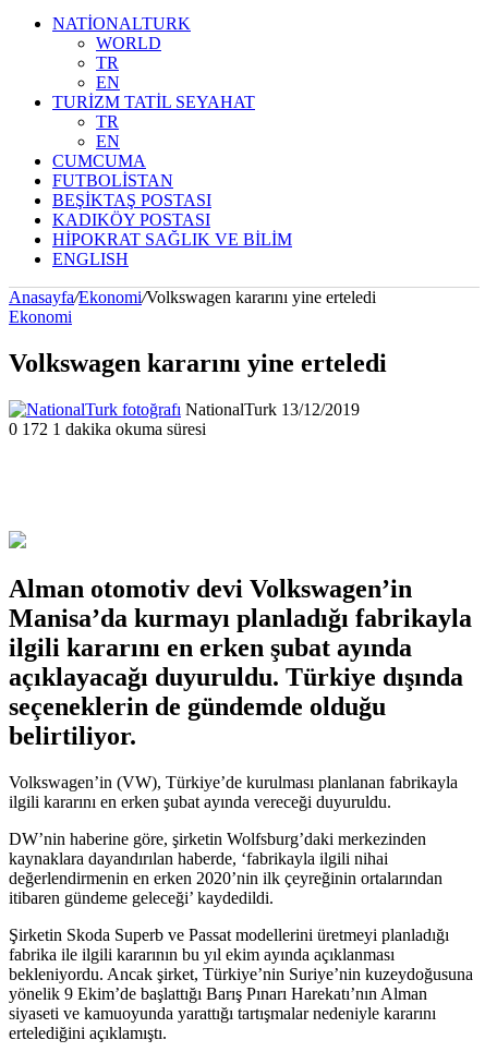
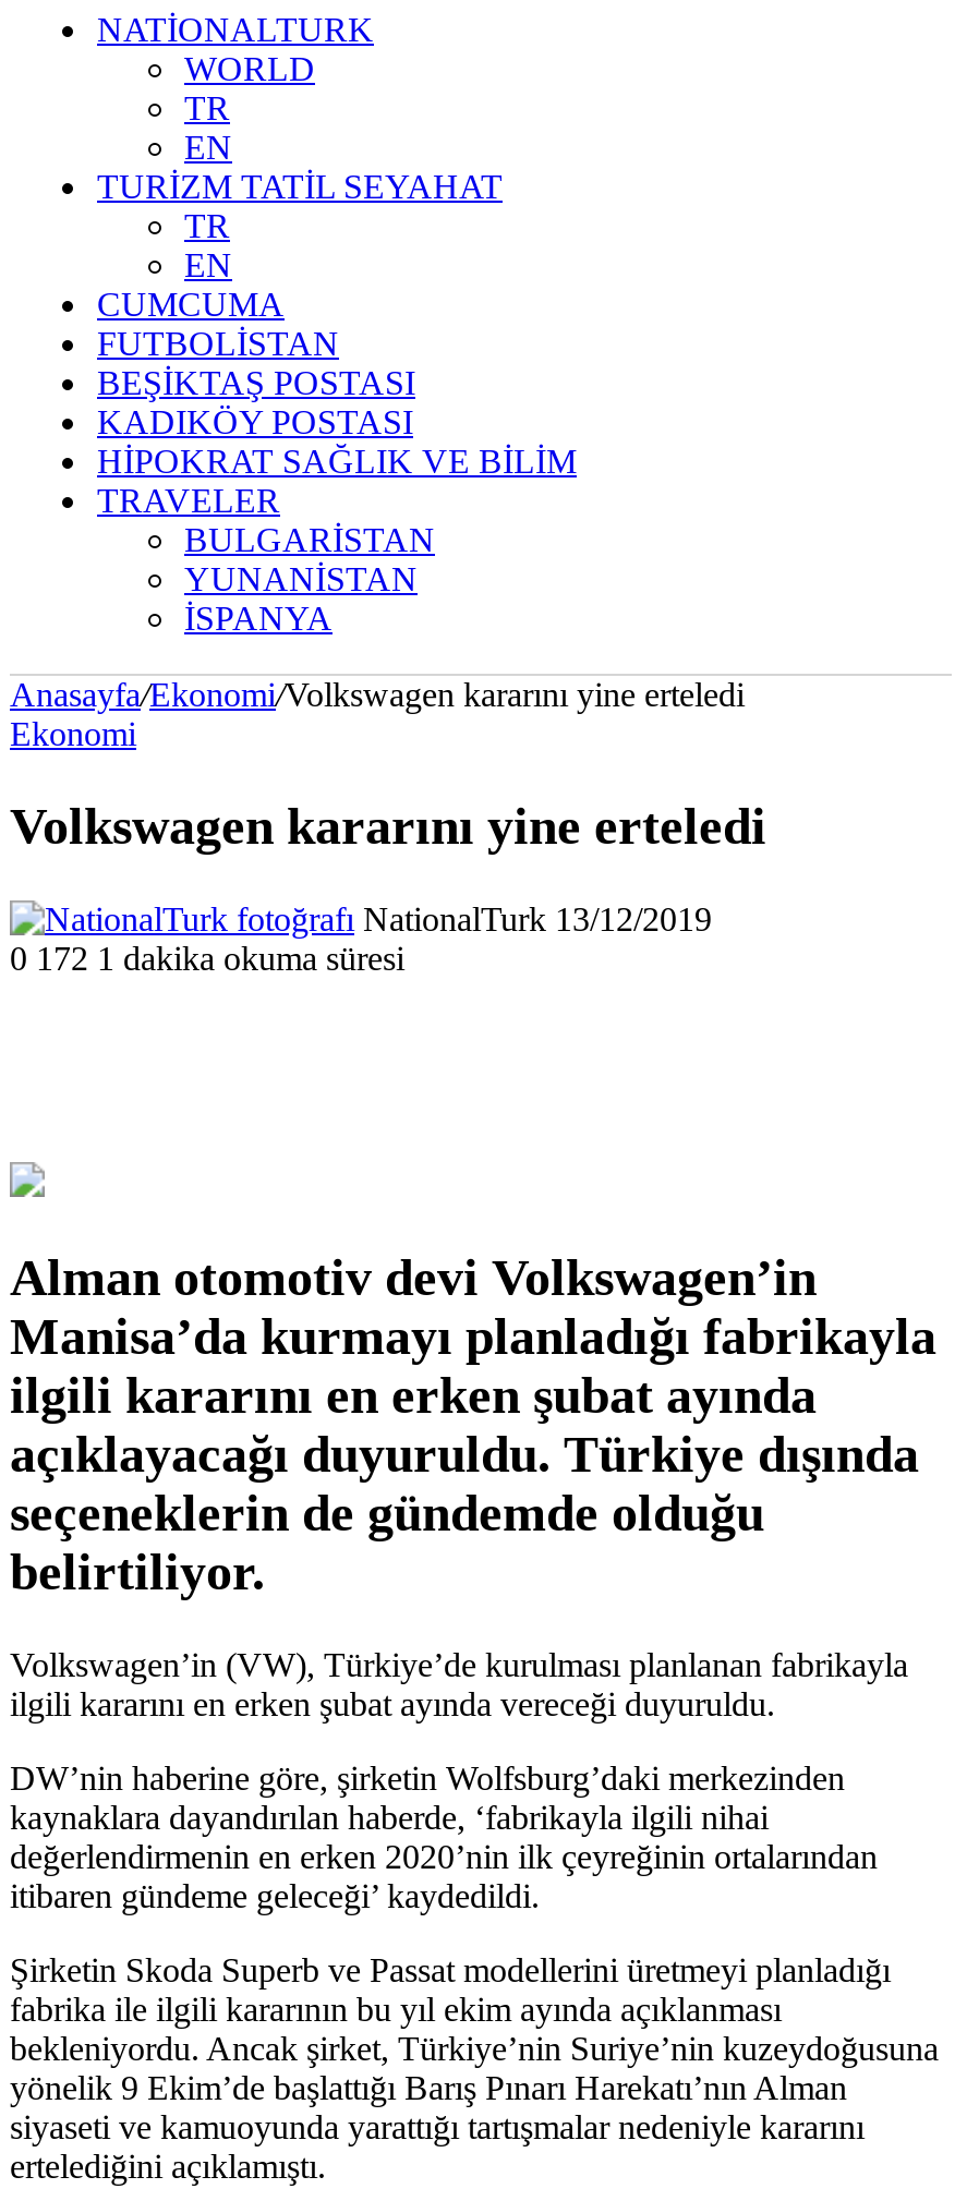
[52,250,129,268] ENGLISH -> [97,482,435,637] TRAVELER | BULGARİSTAN | YUNANİSTAN | İSPANYA

